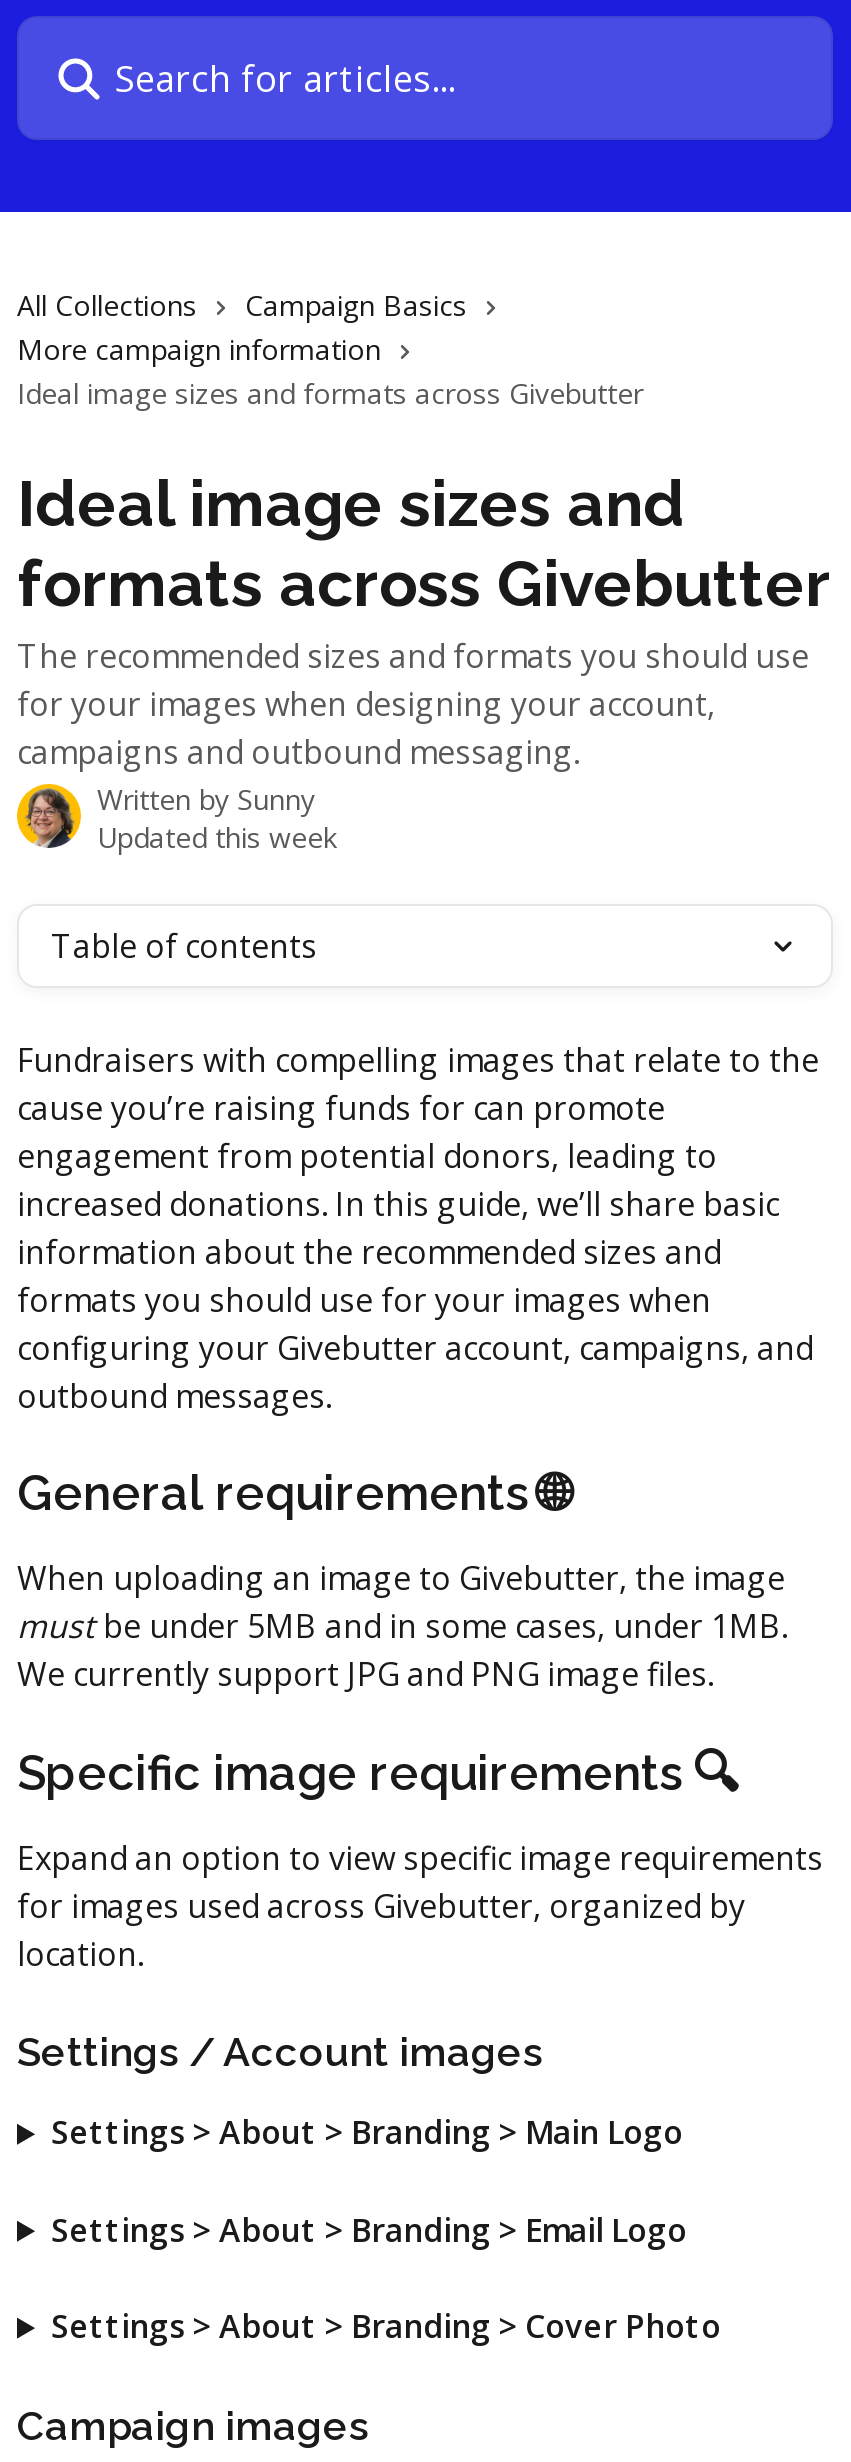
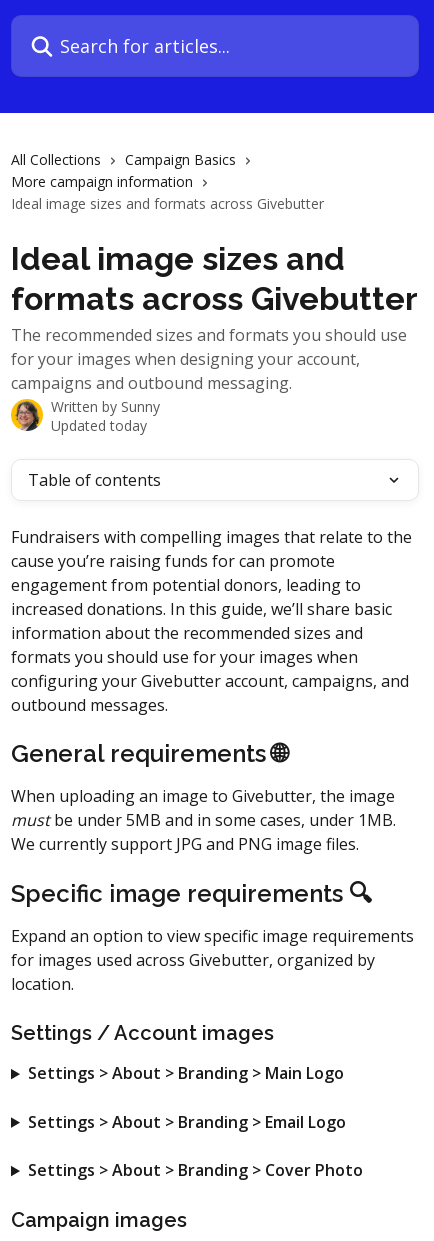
[97,818,337,856] Updated this week -> [51,416,147,435] Updated today

